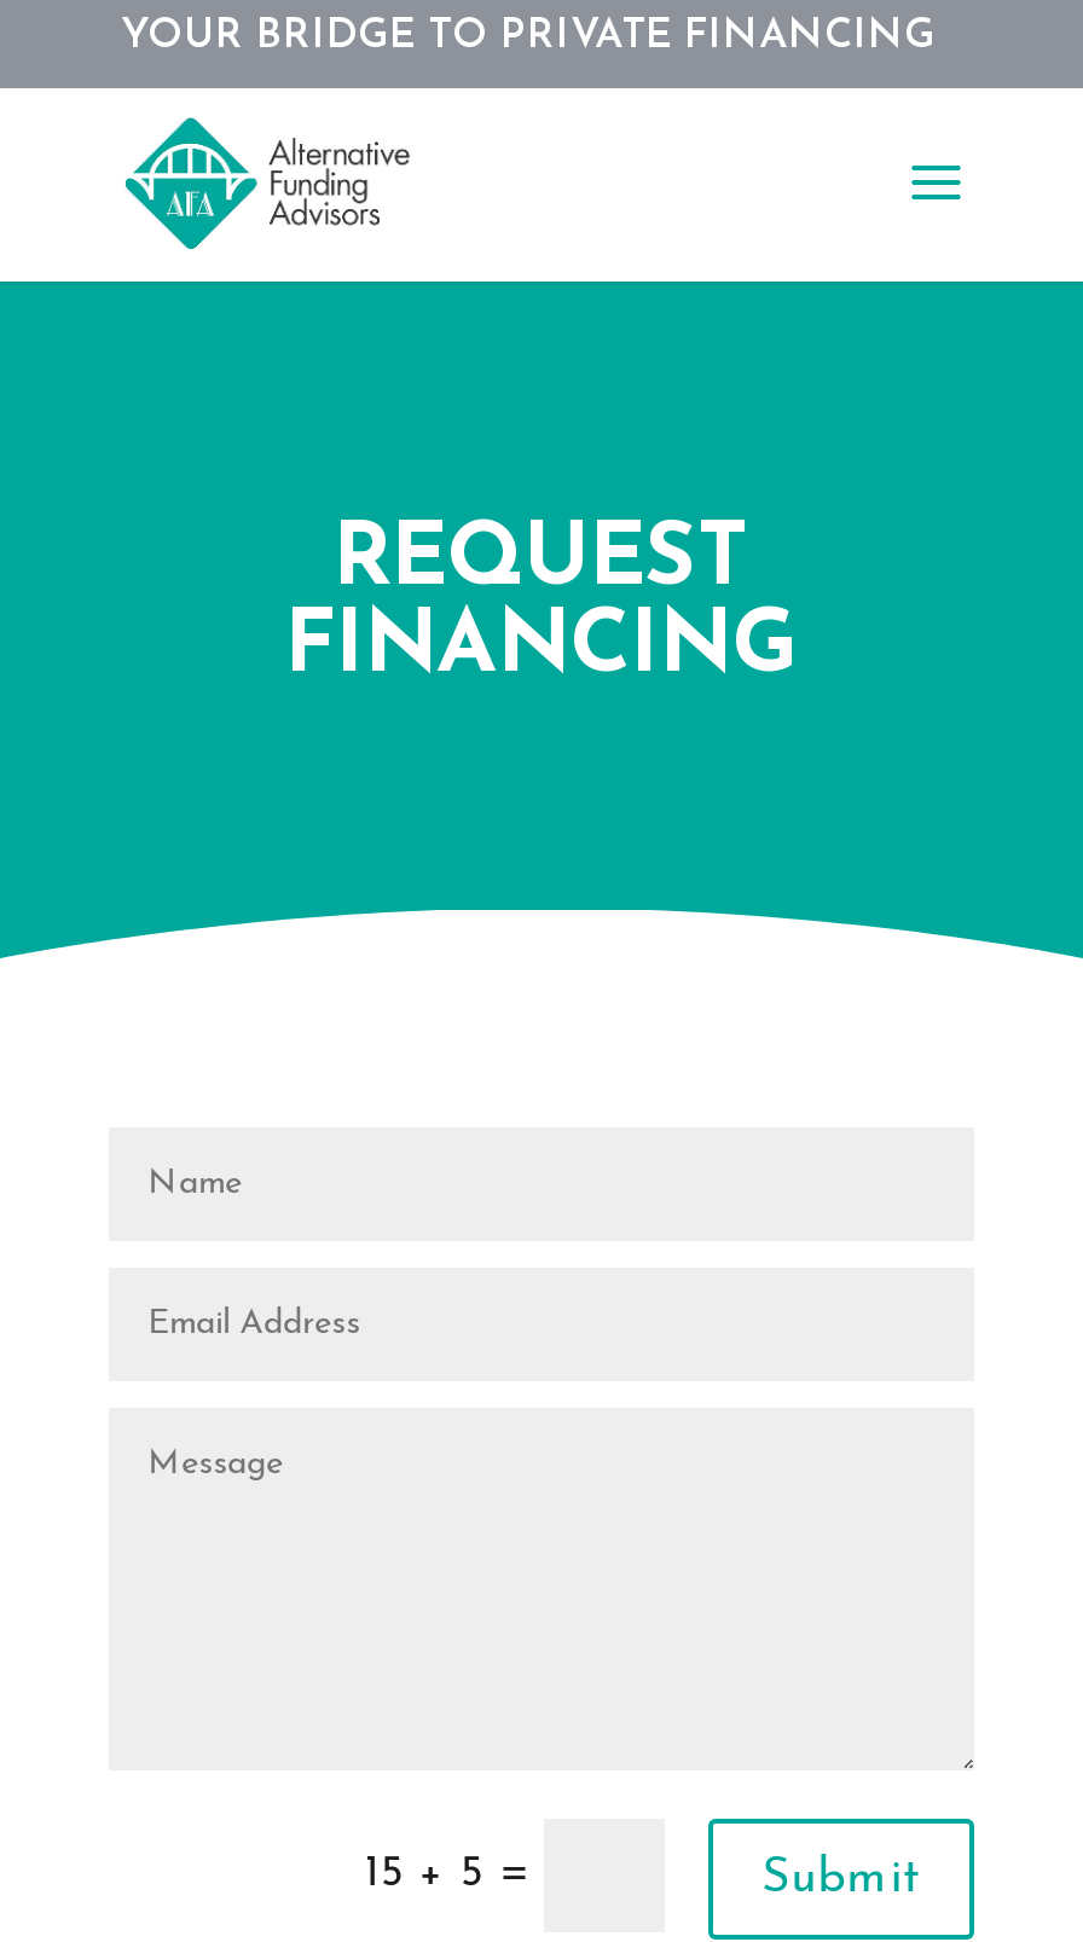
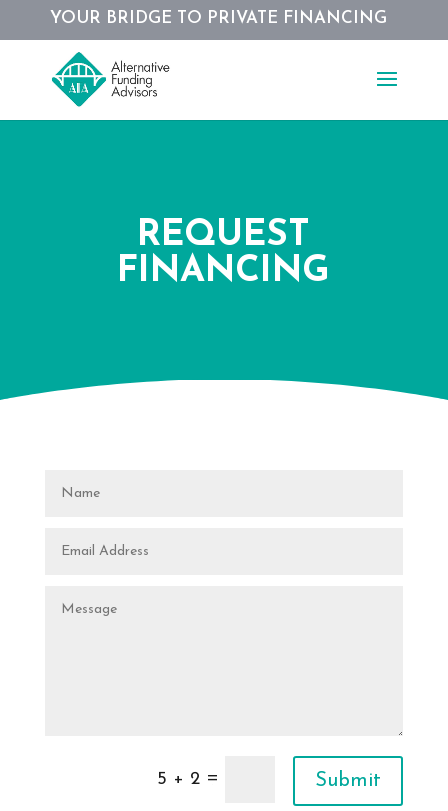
[366,1849,544,1897] 15 + 5 = -> [157,769,225,788] 5 + 2 =

